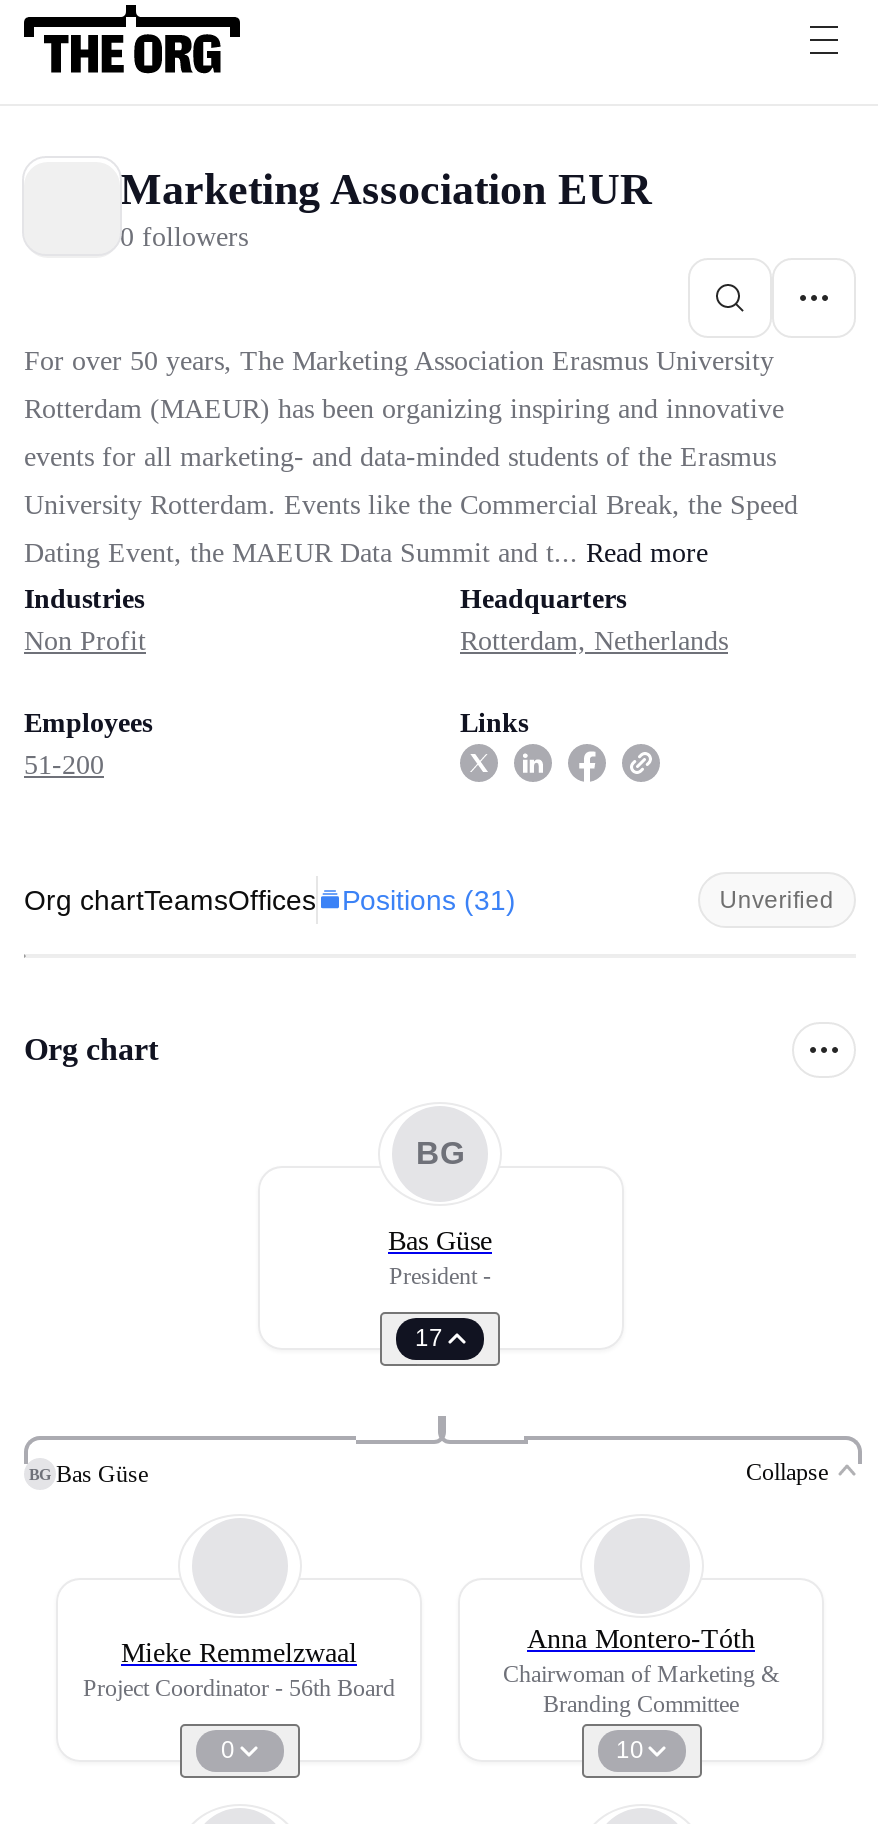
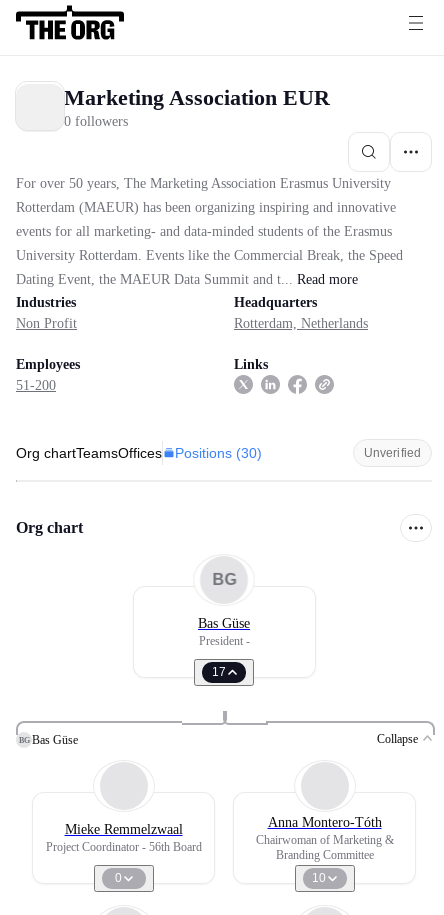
[24,884,516,916] Org chartTeamsOffices Positions (31) -> [16,445,262,461] Org chartTeamsOffices Positions (30)

